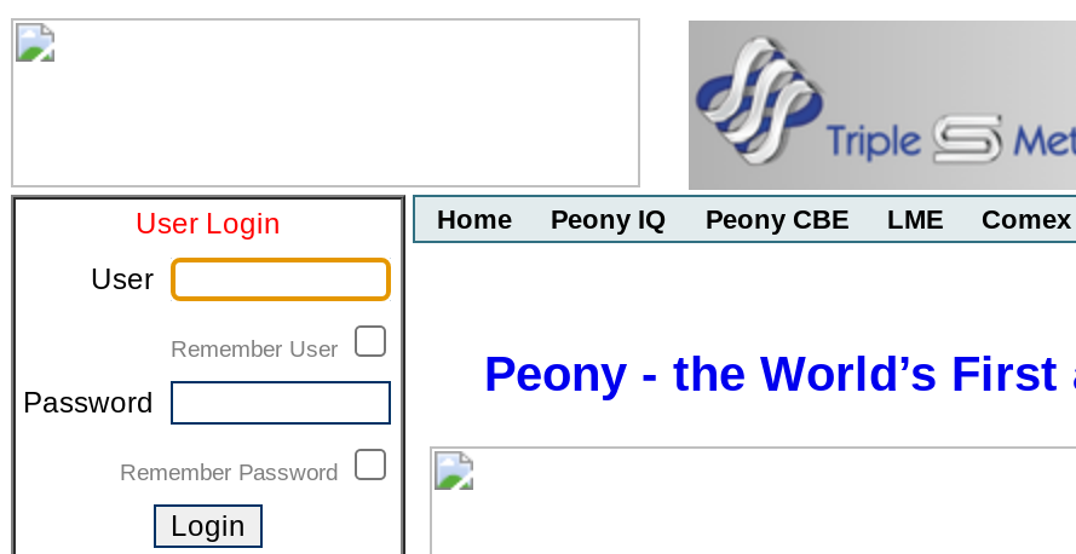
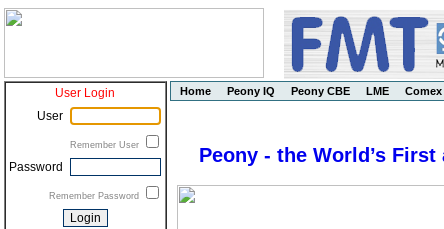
[689,21,1069,190] [image] -> [285,10,441,78] [image]

